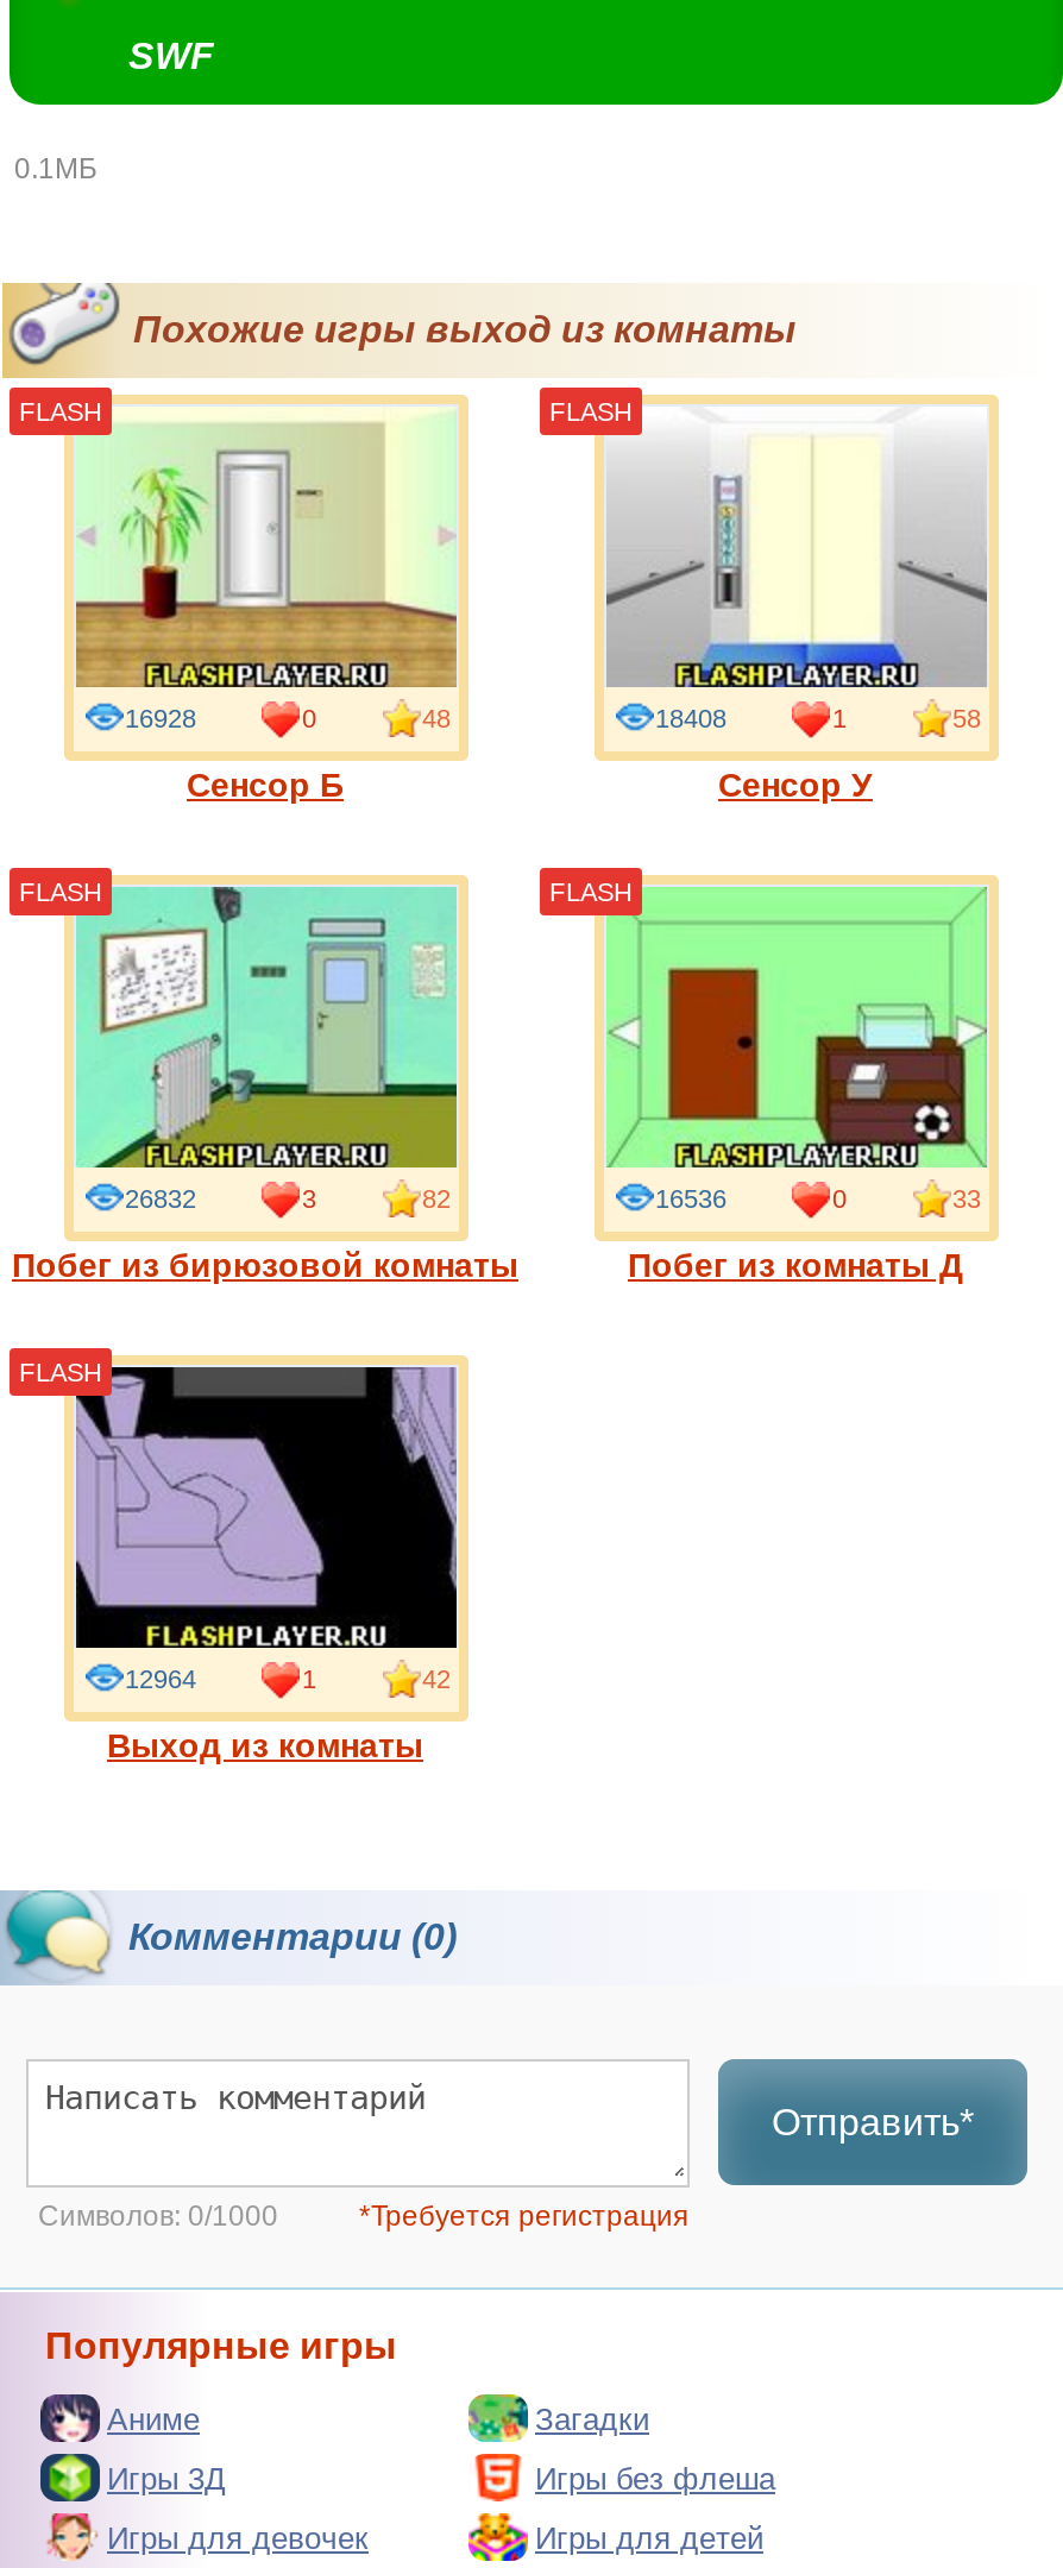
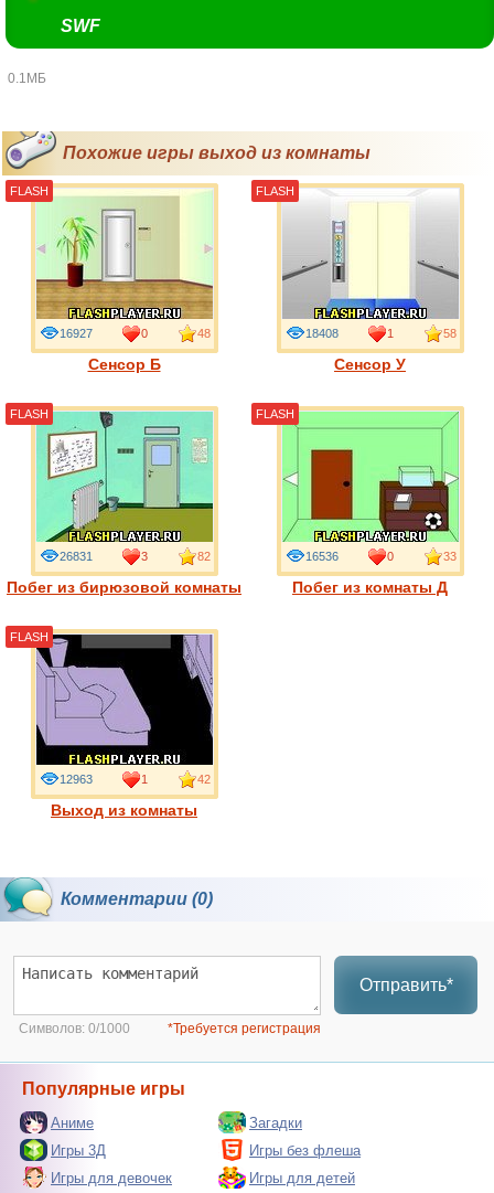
[125,704,196,732] 16928 -> [59,327,92,340] 16927
[125,1184,196,1213] 26832 -> [59,550,92,563] 26831
[125,1664,196,1693] 12964 -> [59,773,92,786] 12963

